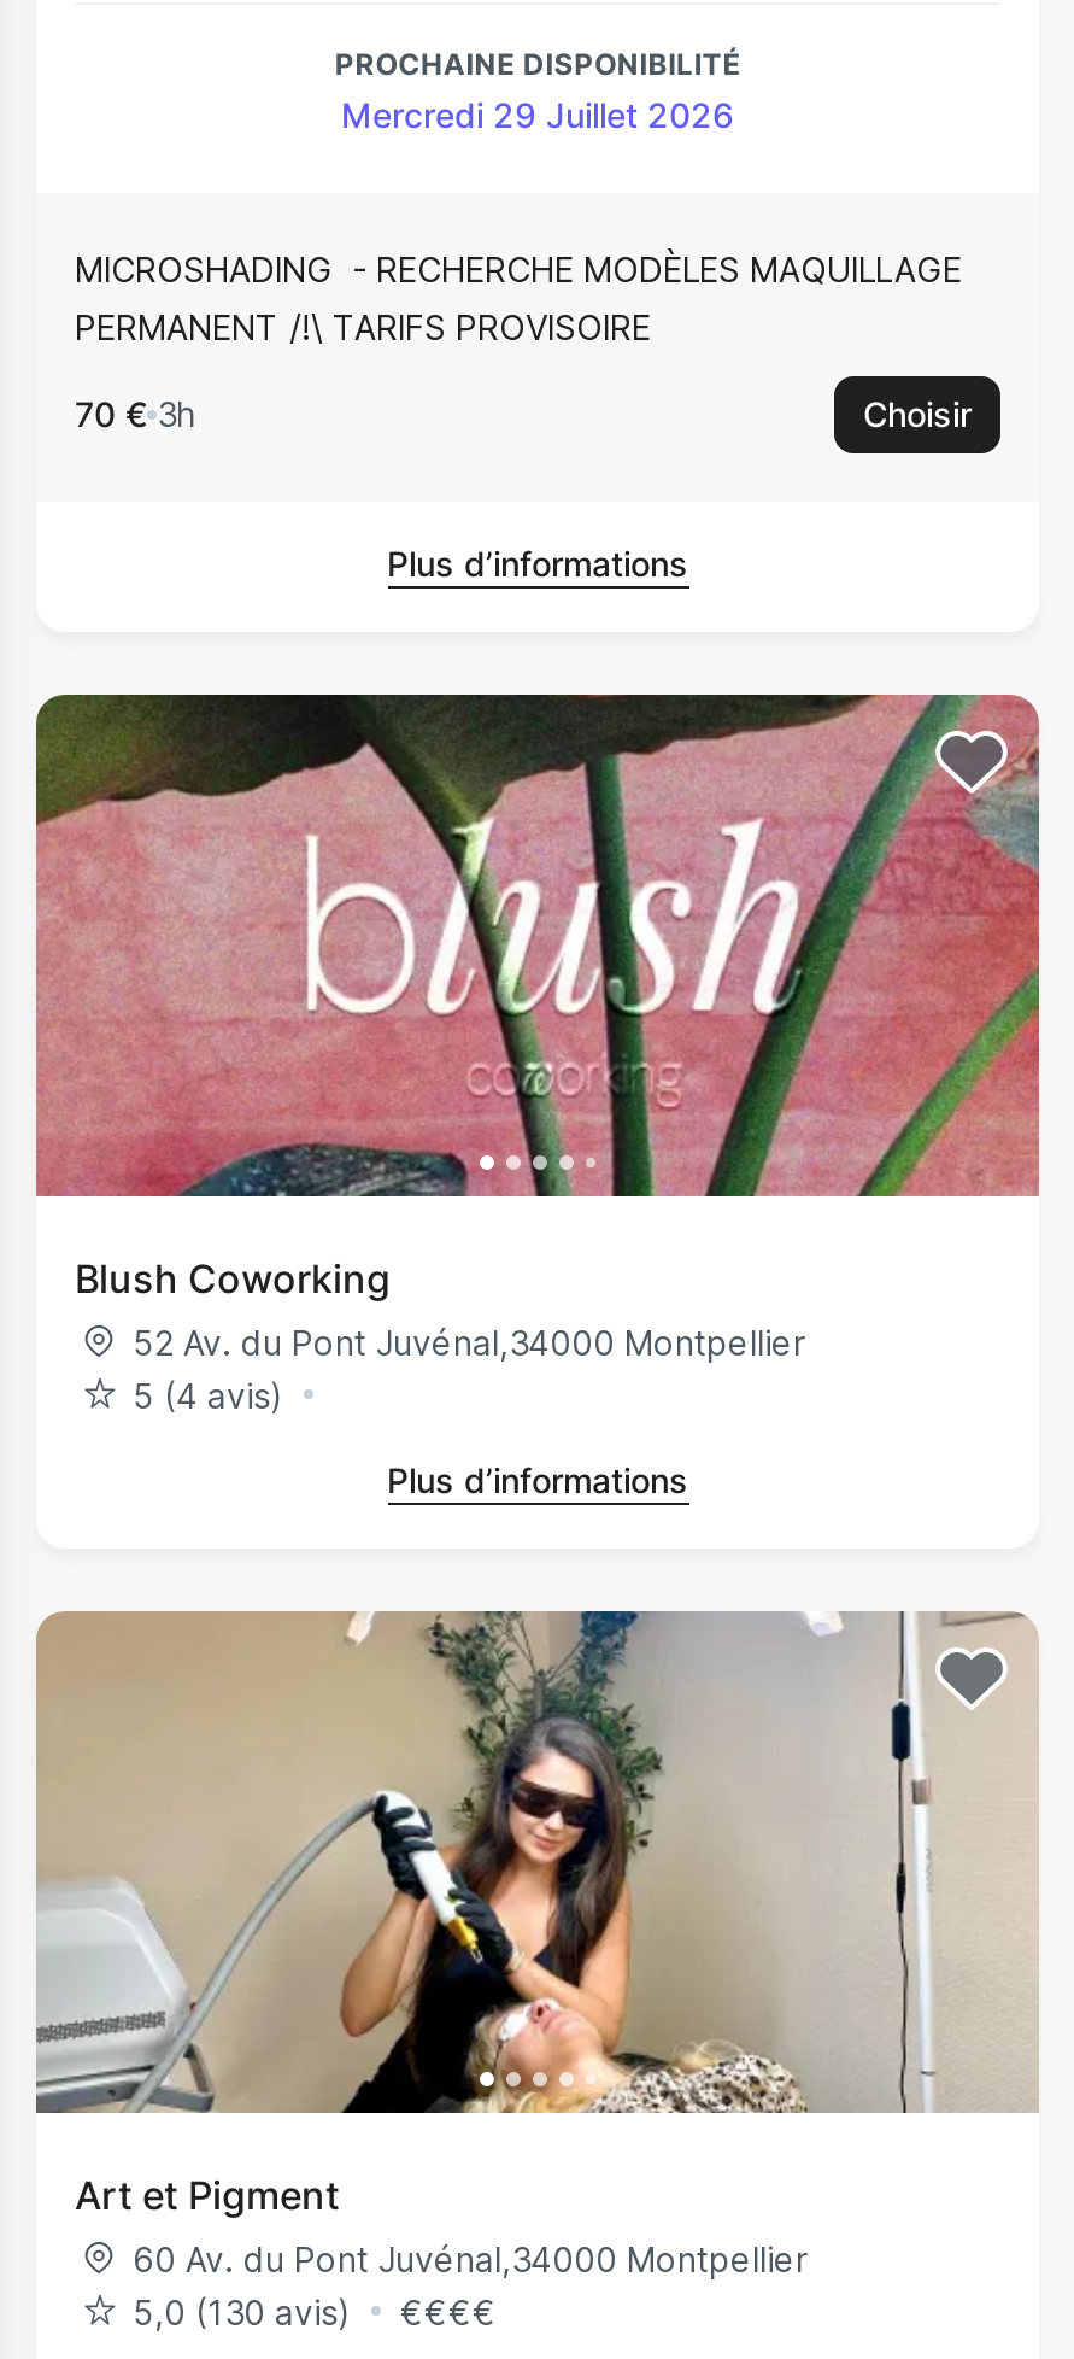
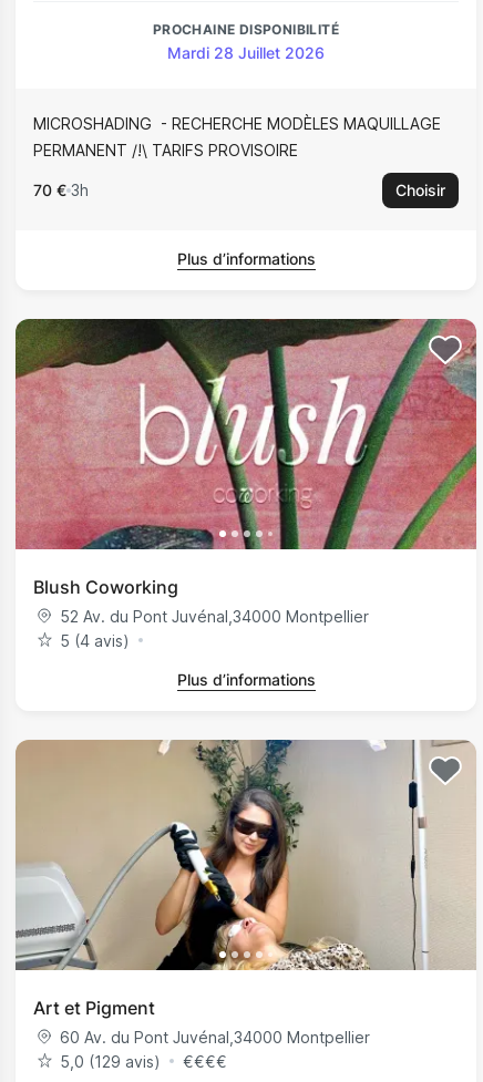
[341,94,734,135] Mercredi 29 Juillet 2026 -> [167,43,325,62] Mardi 28 Juillet 2026
[133,2290,352,2331] 5,0 (130 avis) -> [60,1052,161,1070] 5,0 (129 avis)

